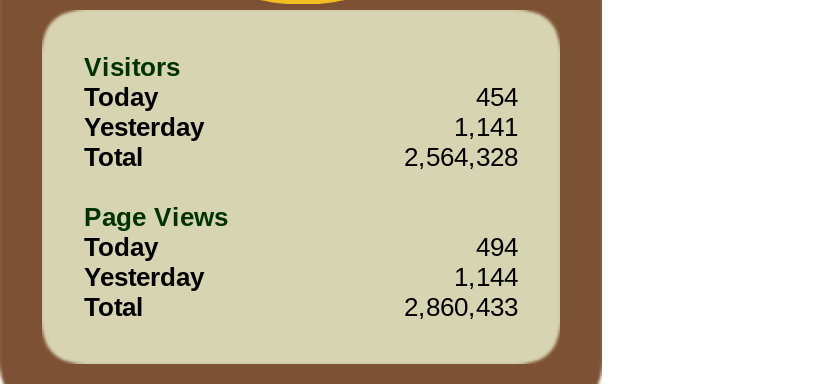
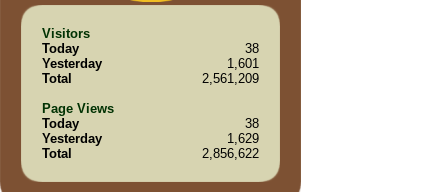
[476,82,518,112] 454 -> [245,41,259,56] 38
[454,112,518,142] 1,141 -> [227,56,259,71] 1,601
[404,142,518,172] 2,564,328 -> [202,71,259,86] 2,561,209
[476,232,518,262] 494 -> [245,116,259,131] 38
[454,262,518,292] 1,144 -> [227,131,259,146] 1,629
[404,292,518,322] 2,860,433 -> [202,146,259,161] 2,856,622

